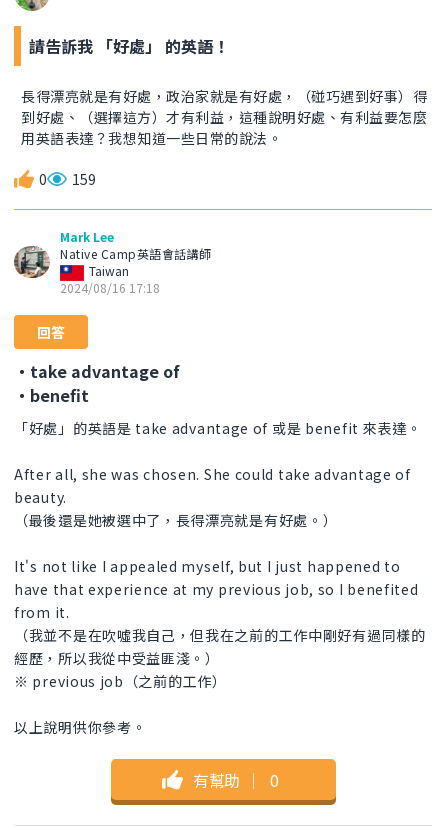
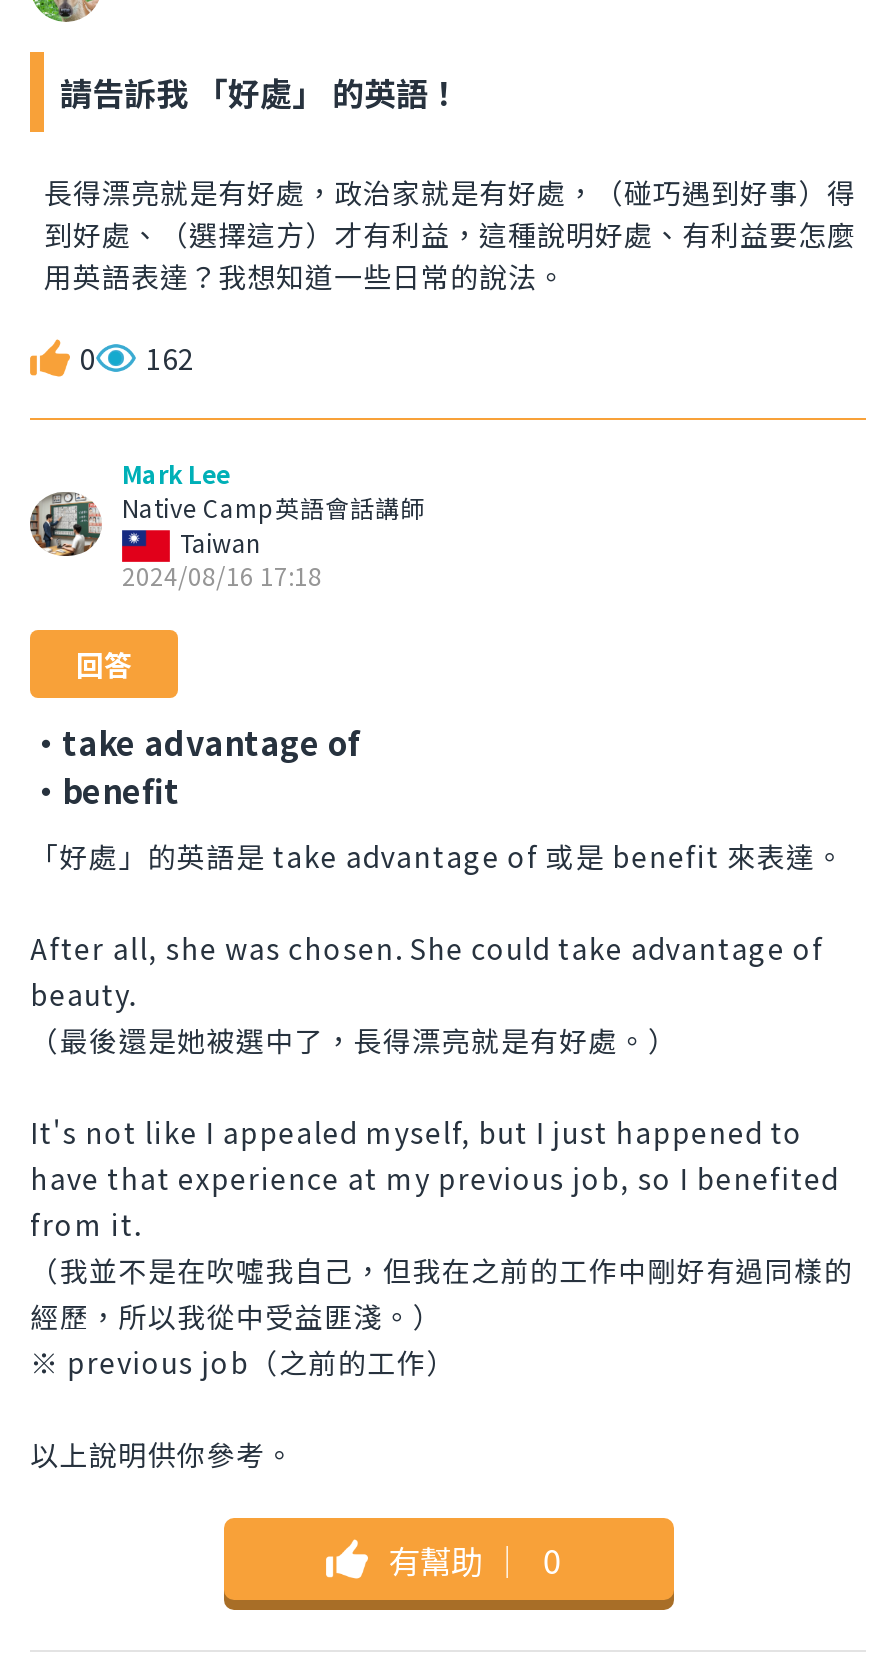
[39,169,96,189] 0 159 -> [80,338,194,378] 0 162

